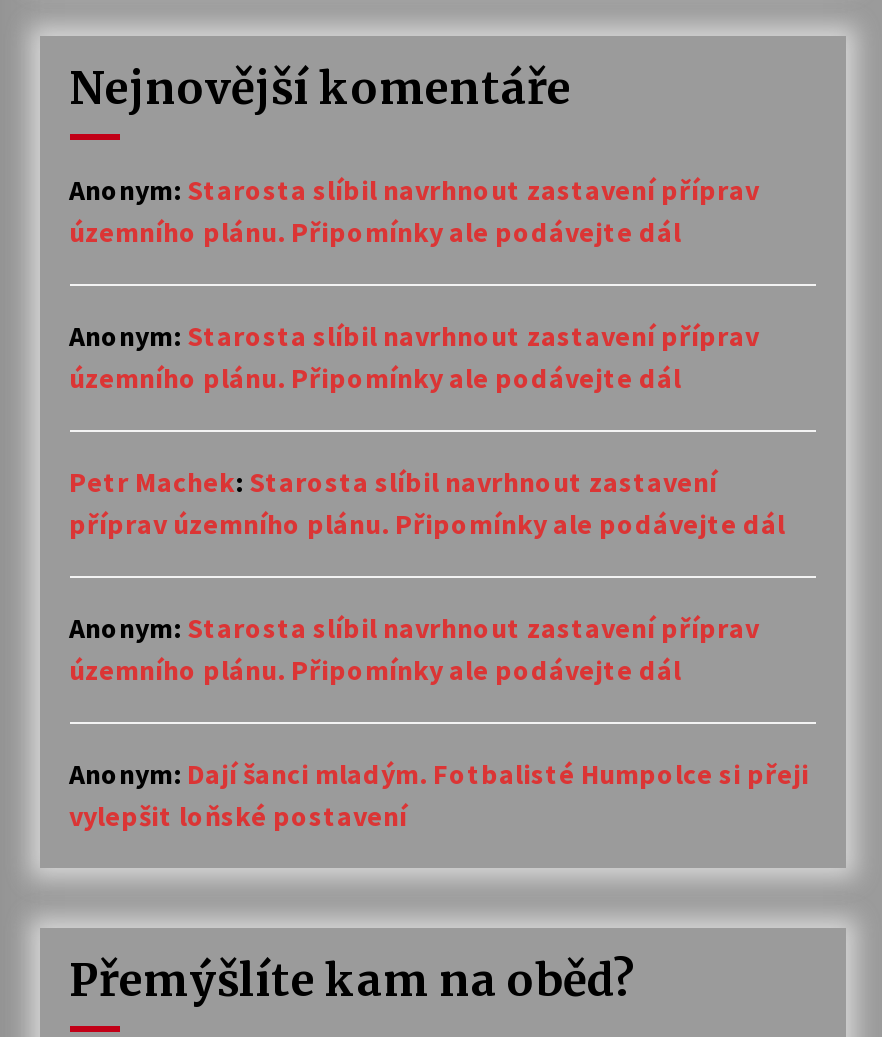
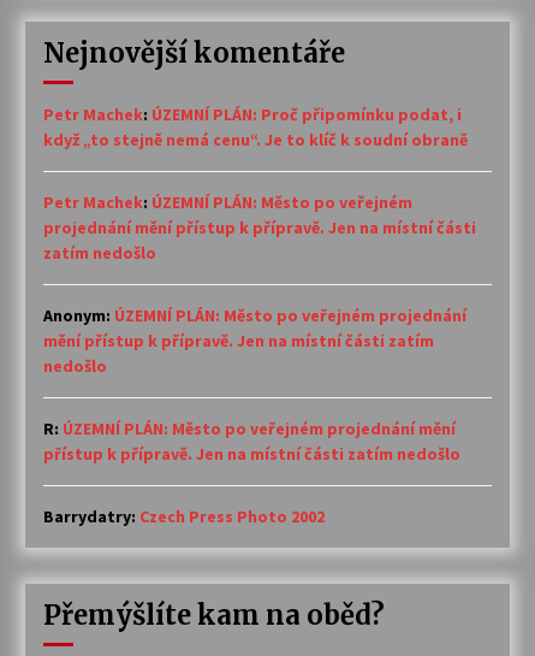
[69,172,759,250] Anonym: Starosta slíbil navrhnout zastavení příprav | územního plánu. Připomínky ale podávejte dál -> [43,104,467,151] Petr Machek: ÚZEMNÍ PLÁN: Proč připomínku podat, i | když „to stejně nemá cenu“. Je to klíč k soudní obraně
[69,318,759,396] Anonym: Starosta slíbil navrhnout zastavení příprav | územního plánu. Připomínky ale podávejte dál -> [43,192,475,264] Petr Machek: ÚZEMNÍ PLÁN: Město po veřejném | projednání mění přístup k přípravě. Jen na místní části | zatím nedošlo
[69,464,785,542] Petr Machek: Starosta slíbil navrhnout zastavení | příprav územního plánu. Připomínky ale podávejte dál -> [43,305,466,377] Anonym: ÚZEMNÍ PLÁN: Město po veřejném projednání | mění přístup k přípravě. Jen na místní části zatím | nedošlo
[69,610,759,688] Anonym: Starosta slíbil navrhnout zastavení příprav | územního plánu. Připomínky ale podávejte dál -> [43,418,460,465] R: ÚZEMNÍ PLÁN: Město po veřejném projednání mění | přístup k přípravě. Jen na místní části zatím nedošlo
[69,756,809,834] Anonym: Dají šanci mladým. Fotbalisté Humpolce si přeji | vylepšit loňské postavení -> [43,506,324,527] Barrydatry: Czech Press Photo 2002

